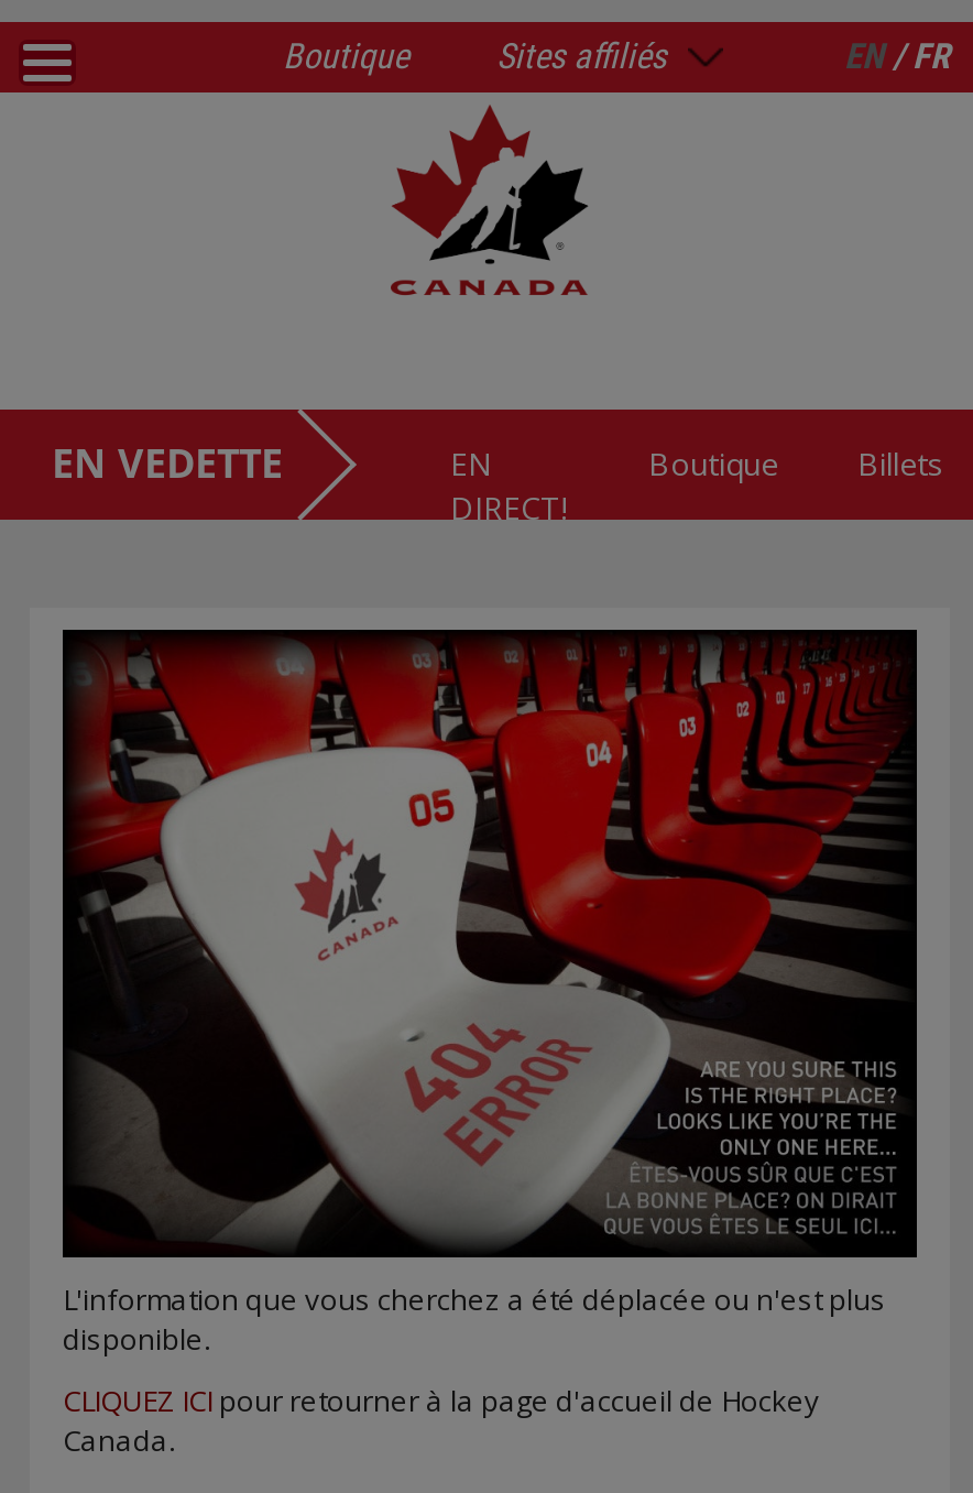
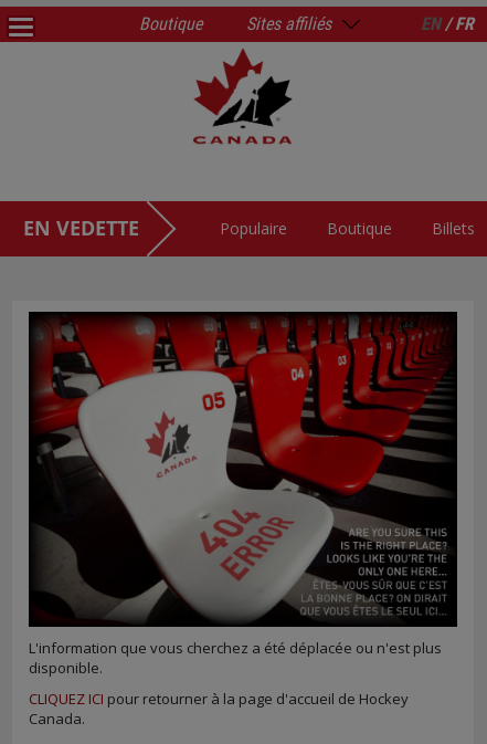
[450,442,567,528] EN | DIRECT! -> [219,217,287,238] Populaire

